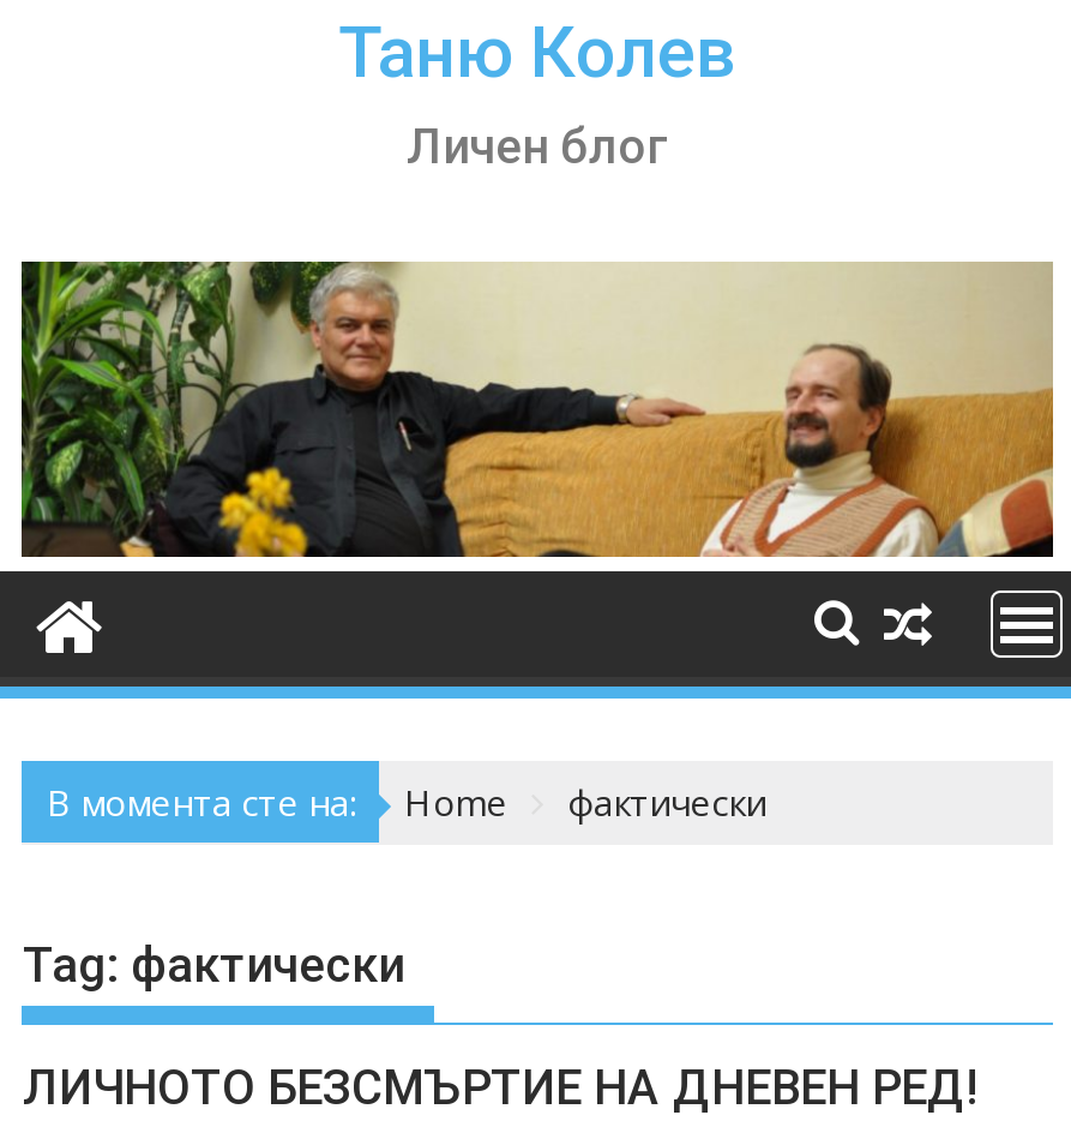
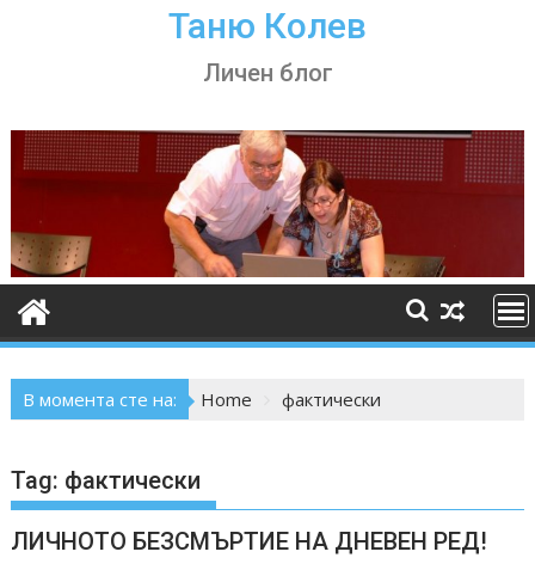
[19,259,1055,559] [image] -> [10,129,525,278] [image]

